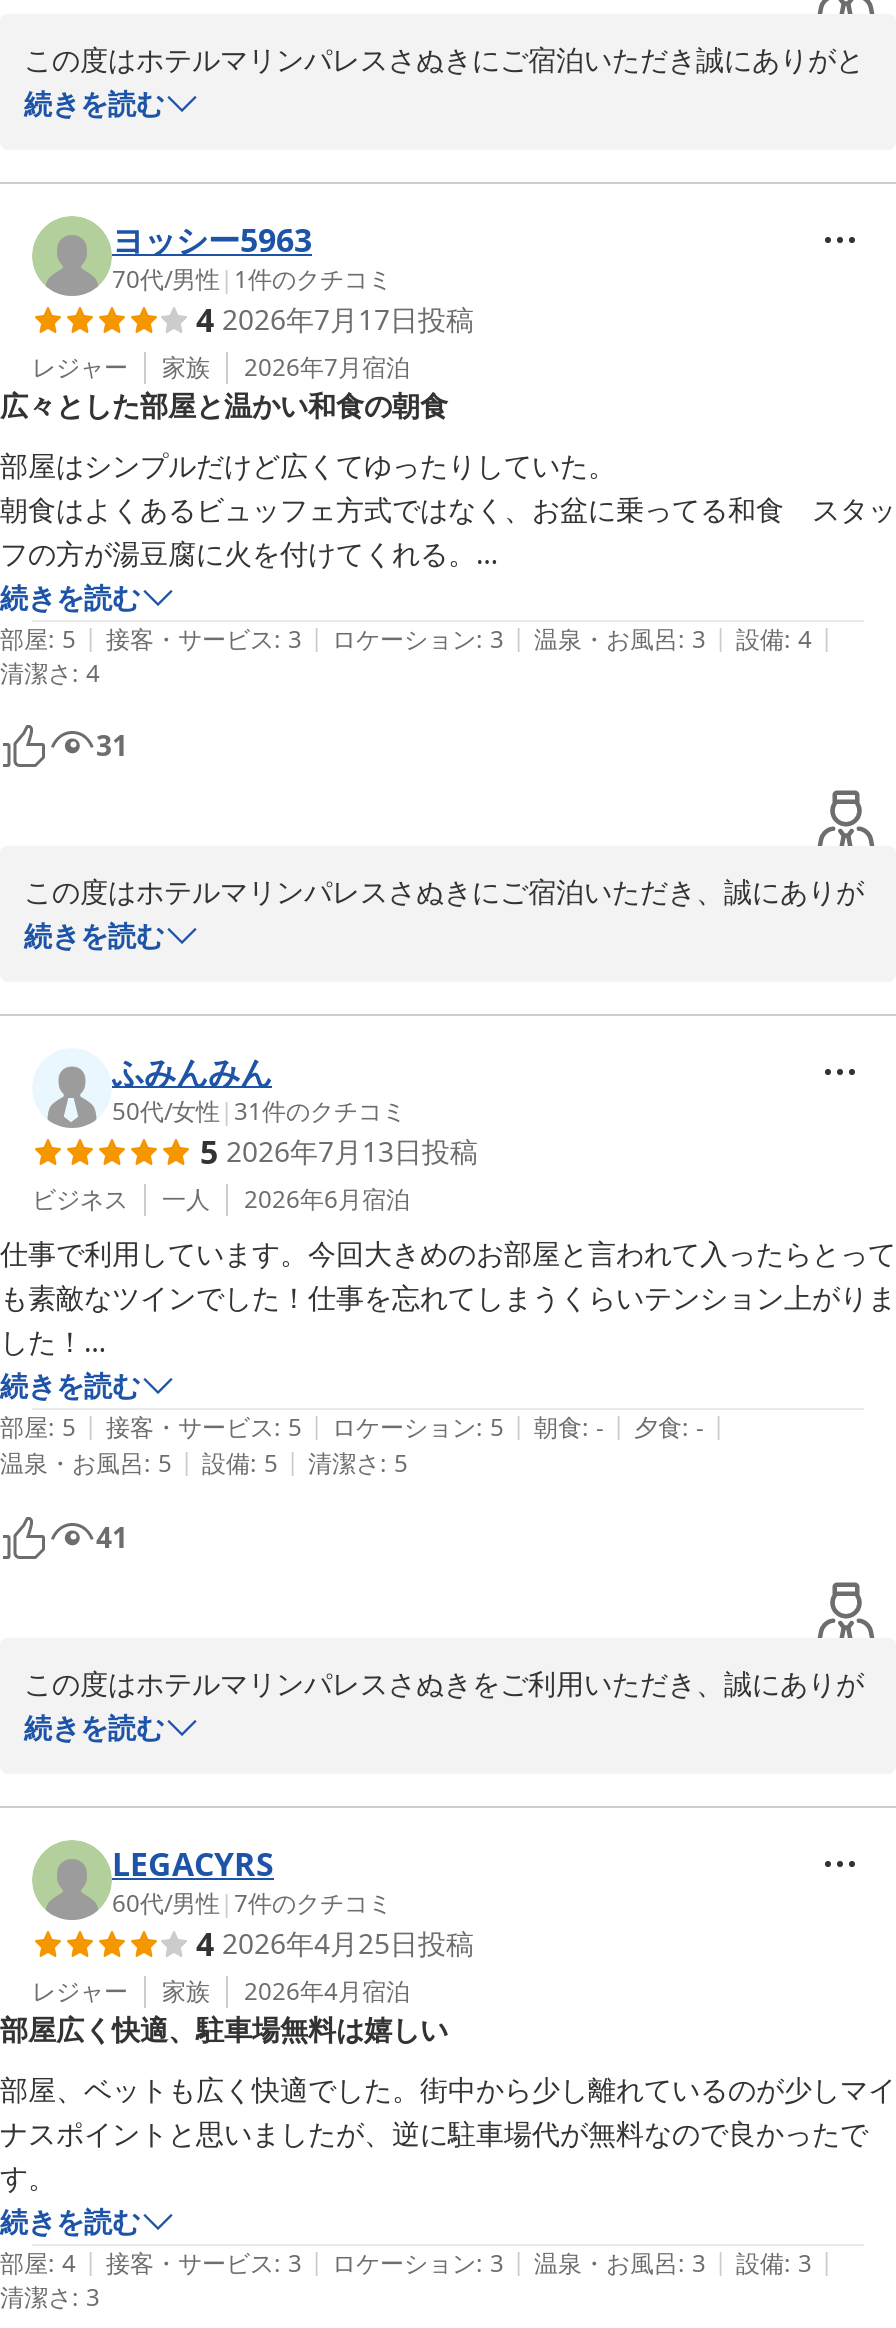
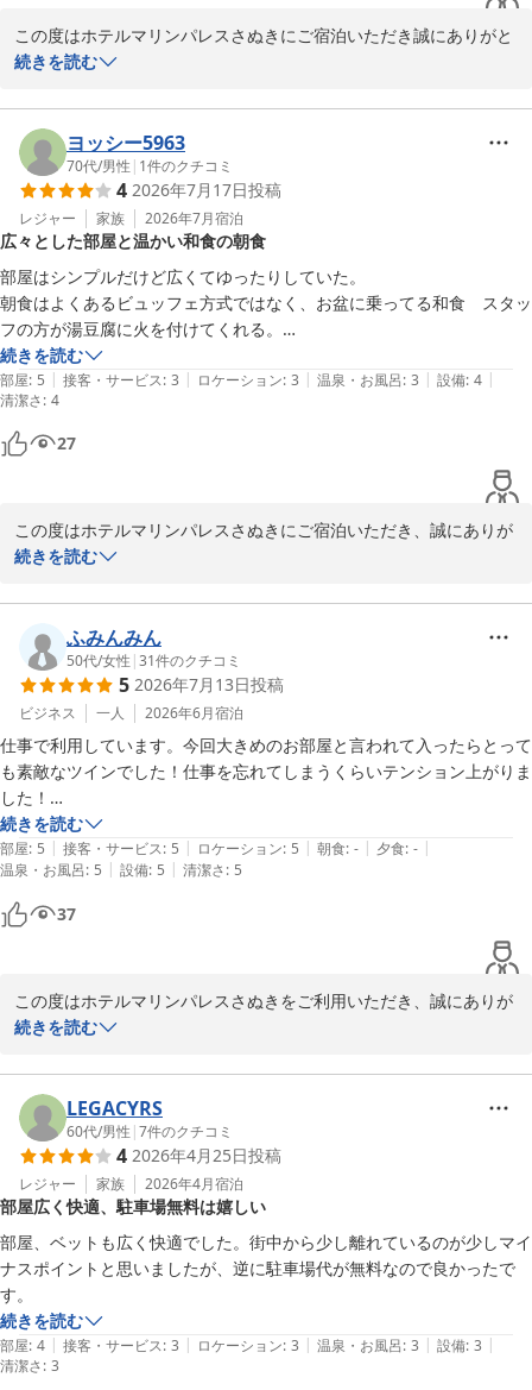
[96,726,128,764] 31 -> [57,432,76,454] 27
[96,1518,128,1556] 41 -> [57,902,76,925] 37

